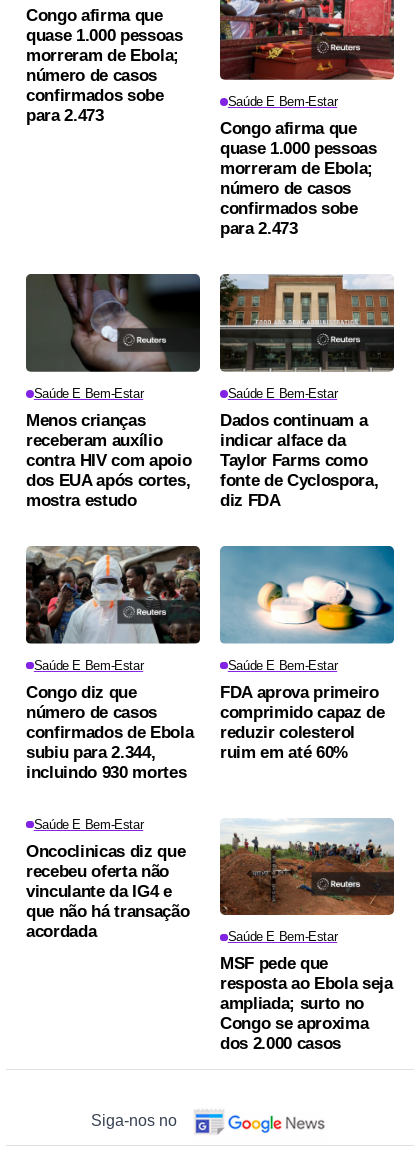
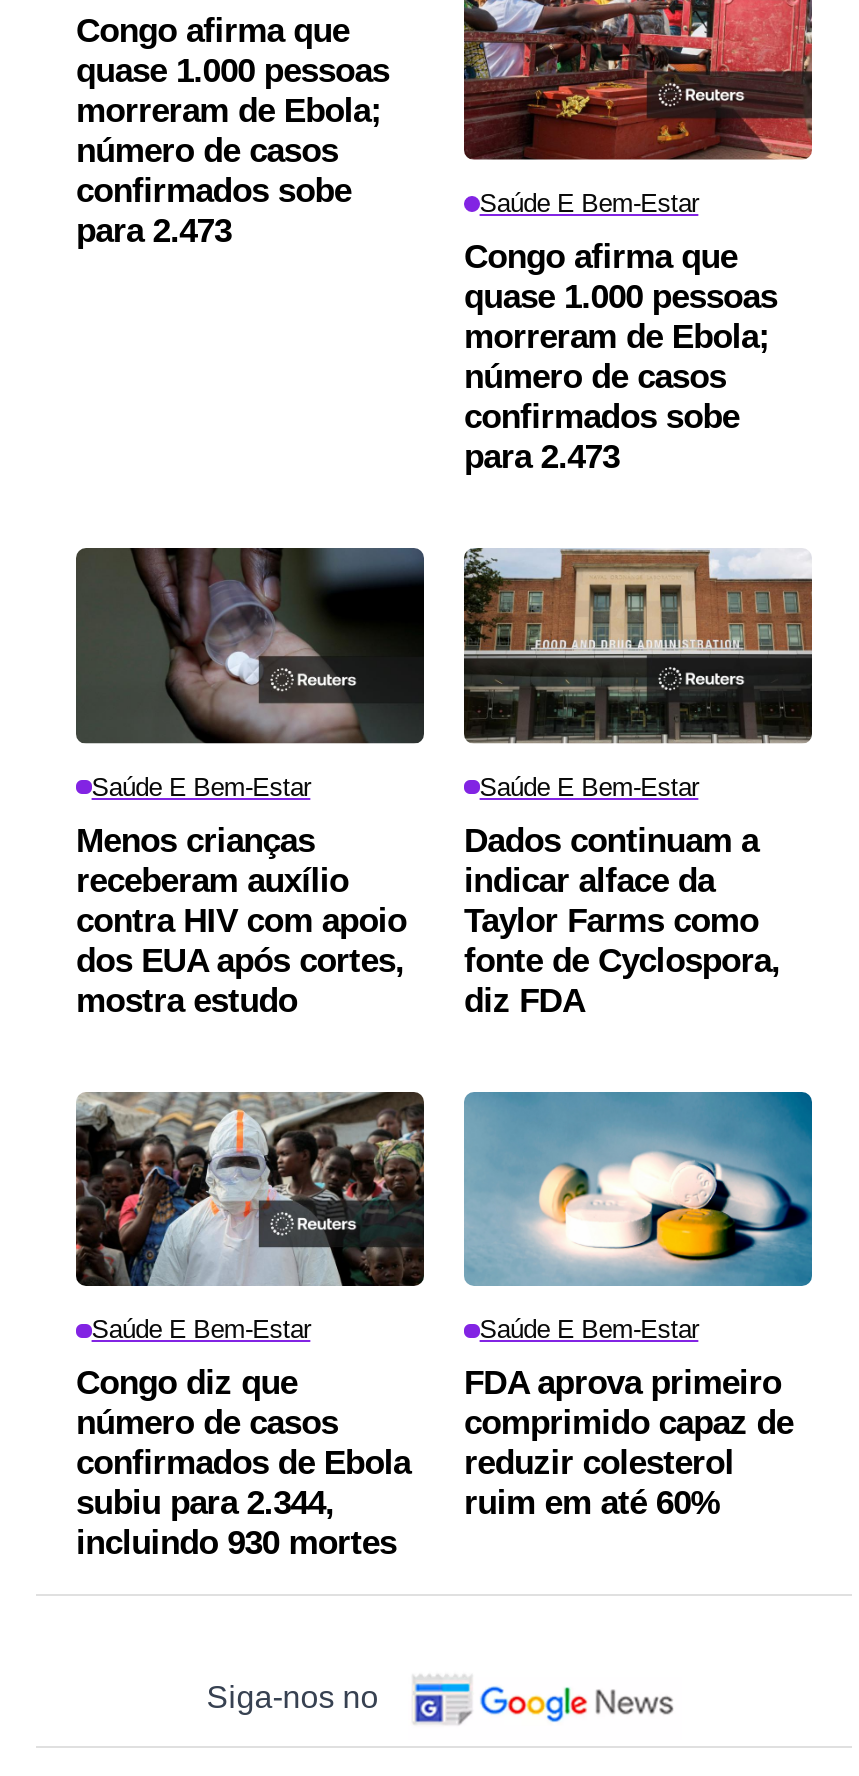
[26,817,395,1053] [image] | Saúde E Bem-Estar | Oncoclinicas diz que | recebeu oferta não | vinculante da IG4 e | que não há transação | acordada | Saúde E Bem-Estar | MSF pede que | resposta ao Ebola seja | ampliada; surto no | Congo se aproxima | dos 2.000 casos -> none

